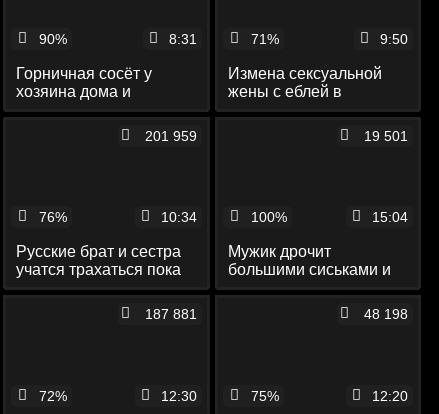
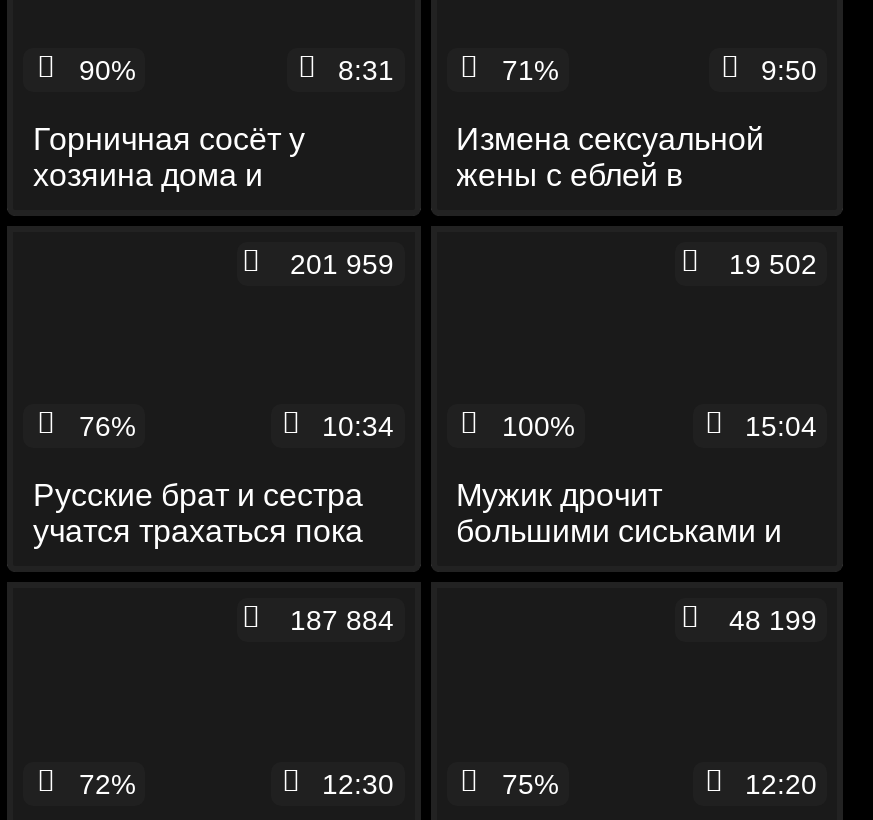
[364,128,408,144] 19 501 -> [729,247,817,279] 19 502
[144,306,196,322] 187 881 -> [290,604,394,636] 187 884
[364,306,408,322] 48 198 -> [729,604,817,636] 48 199

